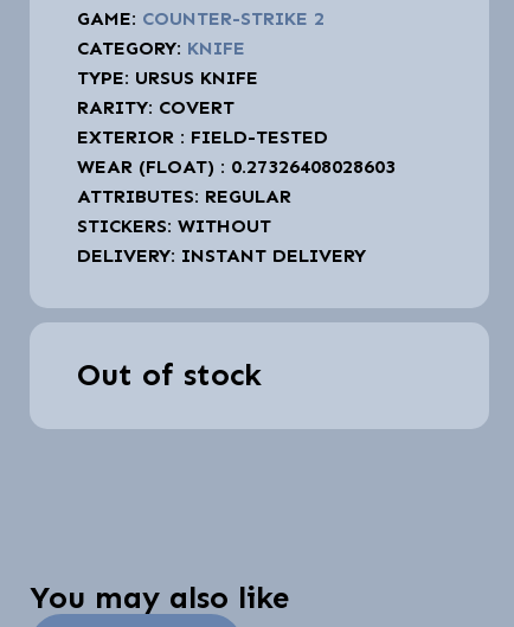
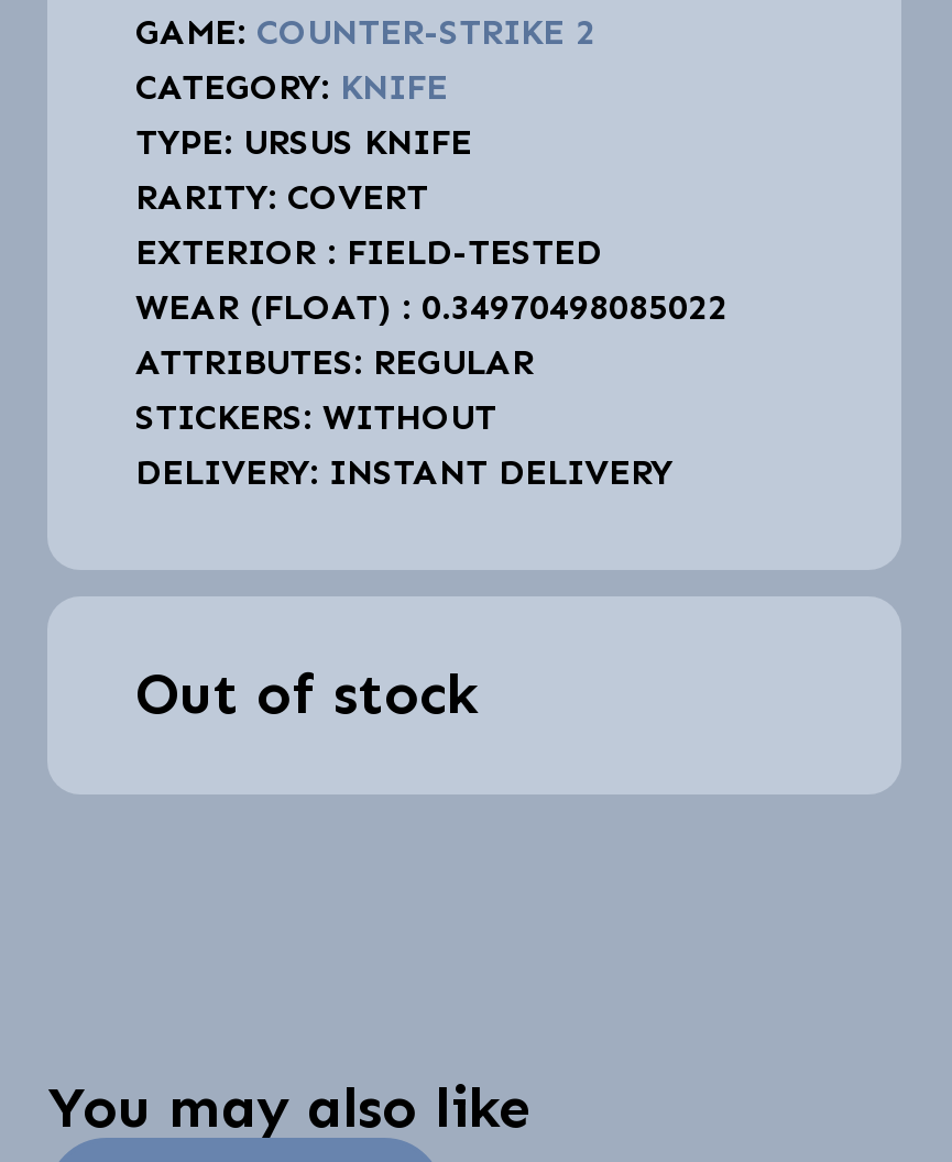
[77,155,396,178] WEAR (FLOAT) : 0.27326408028603 -> [135,286,727,328] WEAR (FLOAT) : 0.34970498085022

